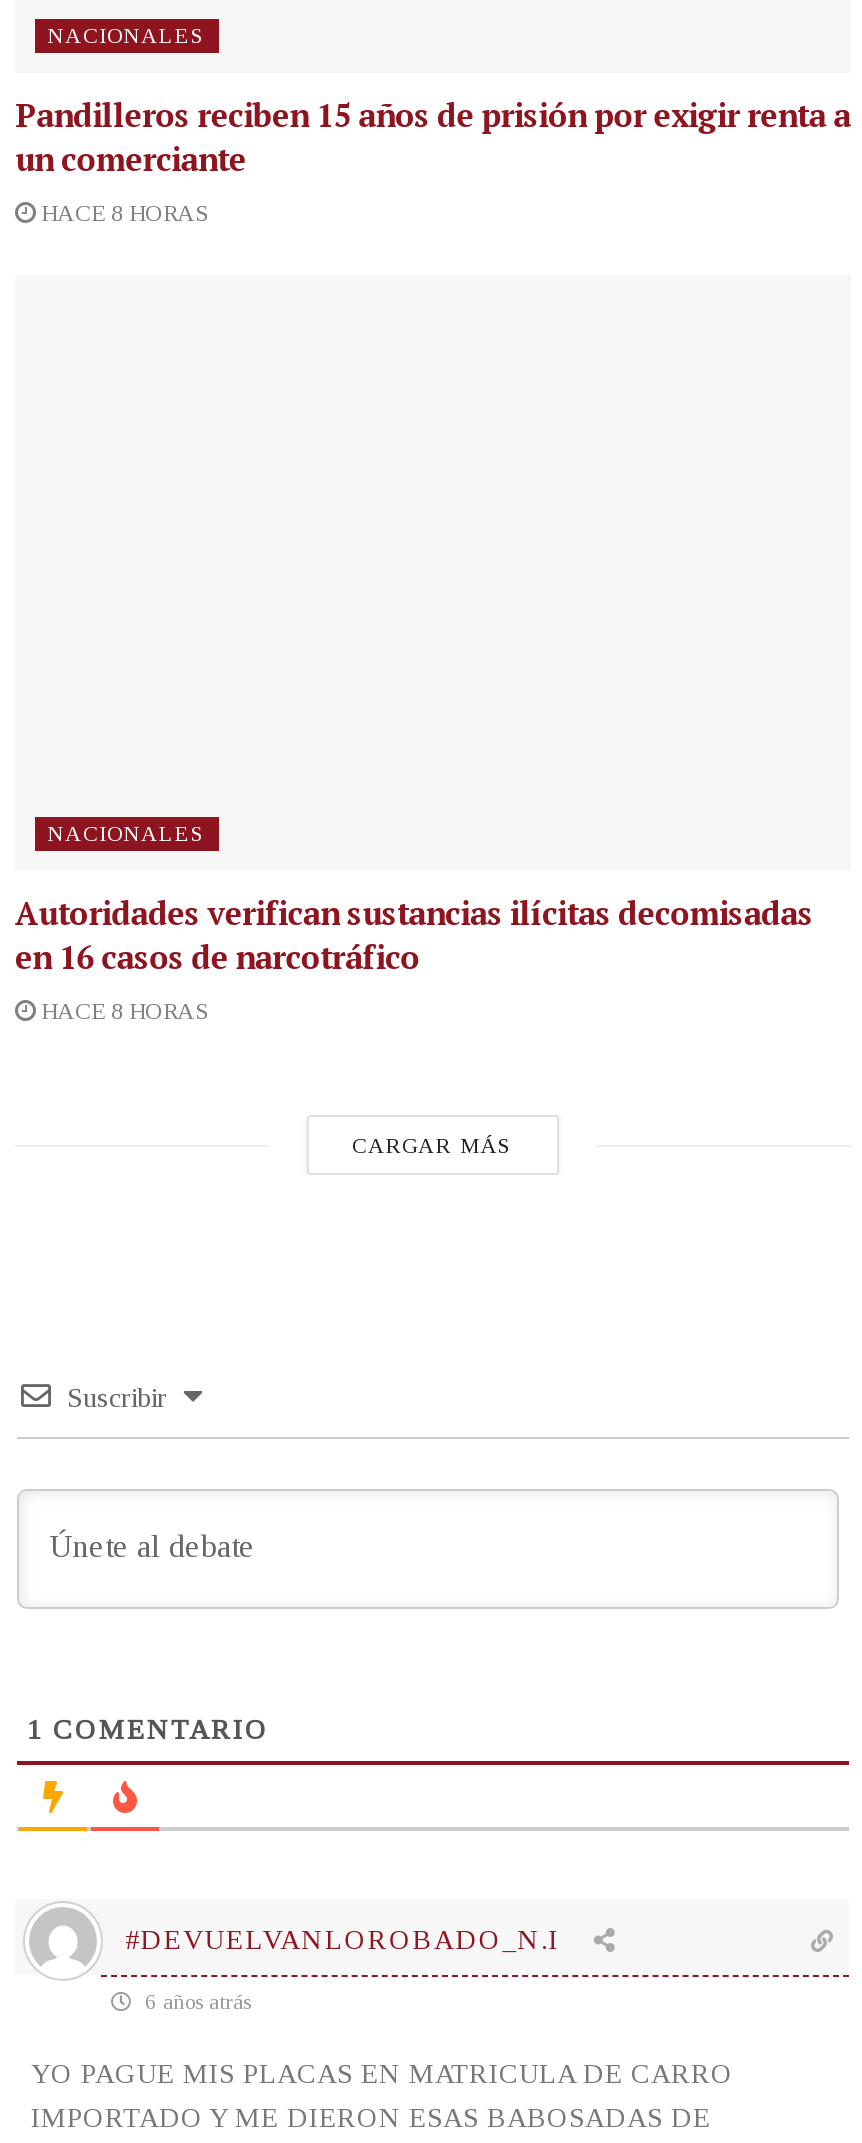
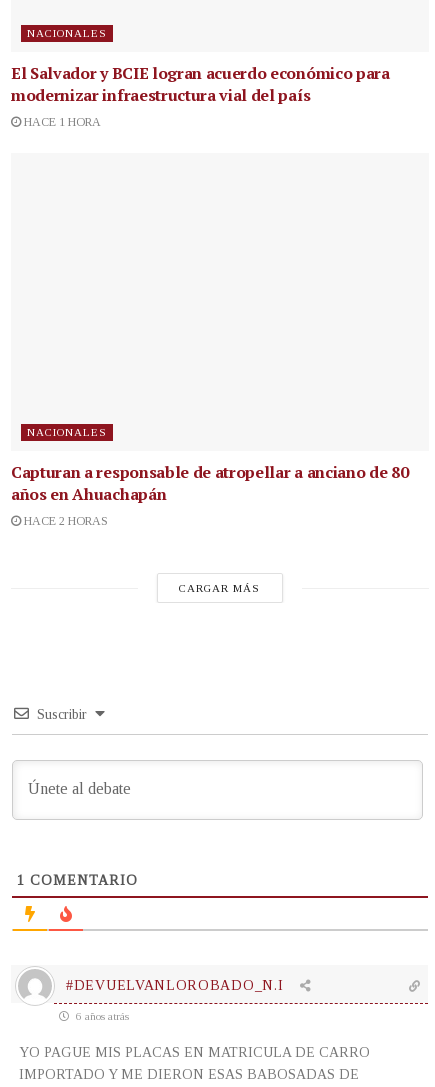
[15,92,851,226] Pandilleros reciben 15 años de prisión por exigir renta a | un comerciante | HACE 8 HORAS -> [11,62,390,129] El Salvador y BCIE logran acuerdo económico para | modernizar infraestructura vial del país | HACE 1 HORA
[15,892,813,1026] Autoridades verifican sustancias ilícitas decomisadas | en 16 casos de narcotráfico | HACE 8 HORAS -> [11,461,408,528] Capturan a responsable de atropellar a anciano de 80 | años en Ahuachapán | HACE 2 HORAS

